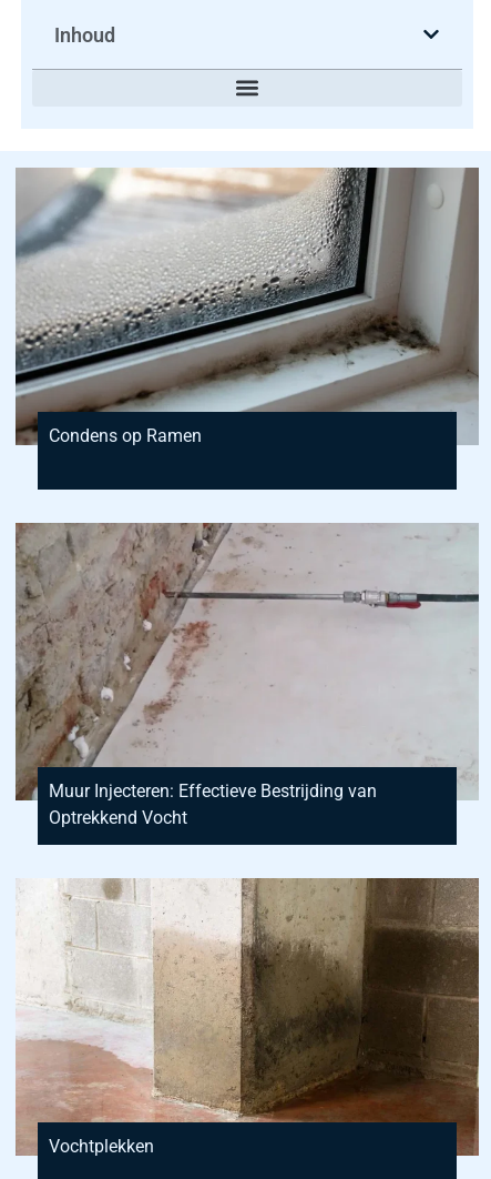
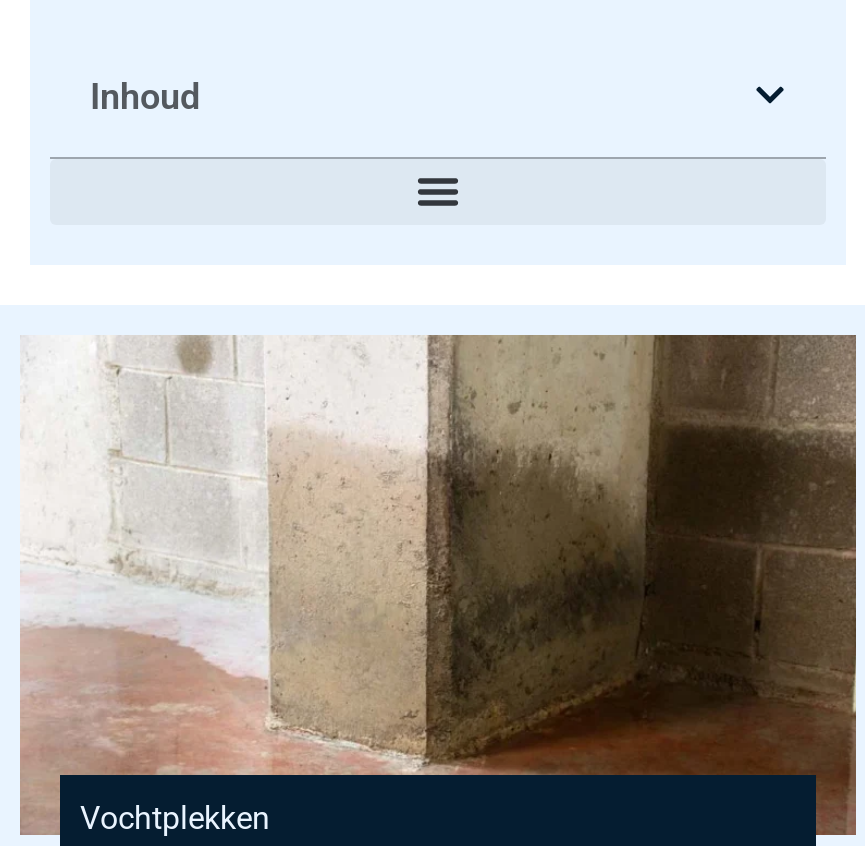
[14,167,479,446] [image] | Condens op Ramen -> none
[14,522,480,828] [image] | Muur Injecteren: Effectieve Bestrijding van | Optrekkend Vocht -> none

